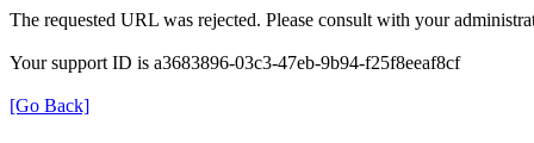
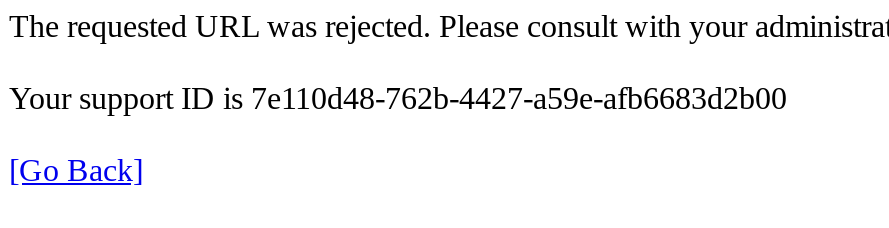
[10,52,460,73] Your support ID is a3683896-03c3-47eb-9b94-f25f8eeaf8cf -> [9,81,787,115] Your support ID is 7e110d48-762b-4427-a59e-afb6683d2b00

